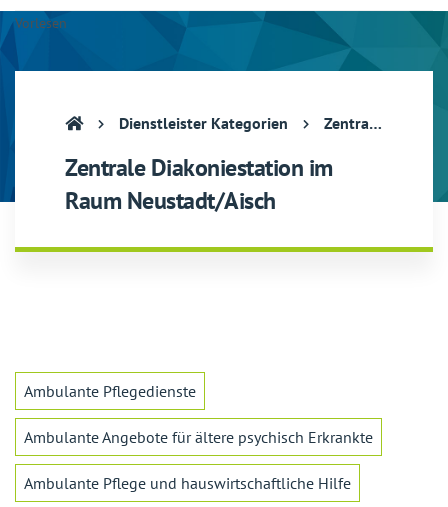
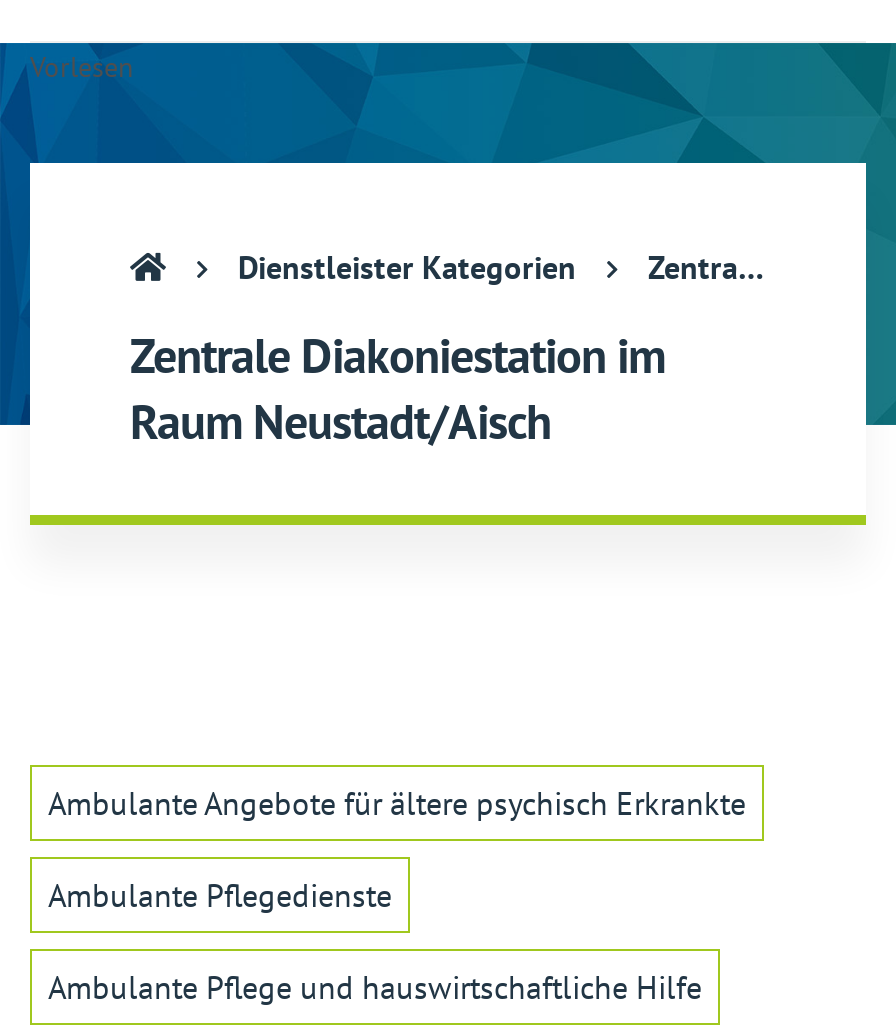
moved [24,381,196,401] -> [48,874,392,914]: Ambulante Pflegedienste
moved [24,427,373,447] -> [48,782,746,822]: Ambulante Angebote für ältere psychisch Erkrankte

